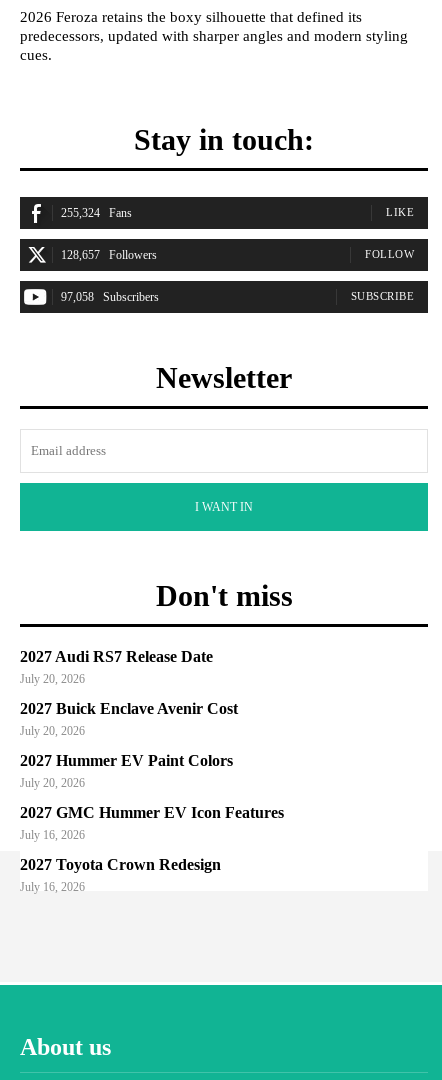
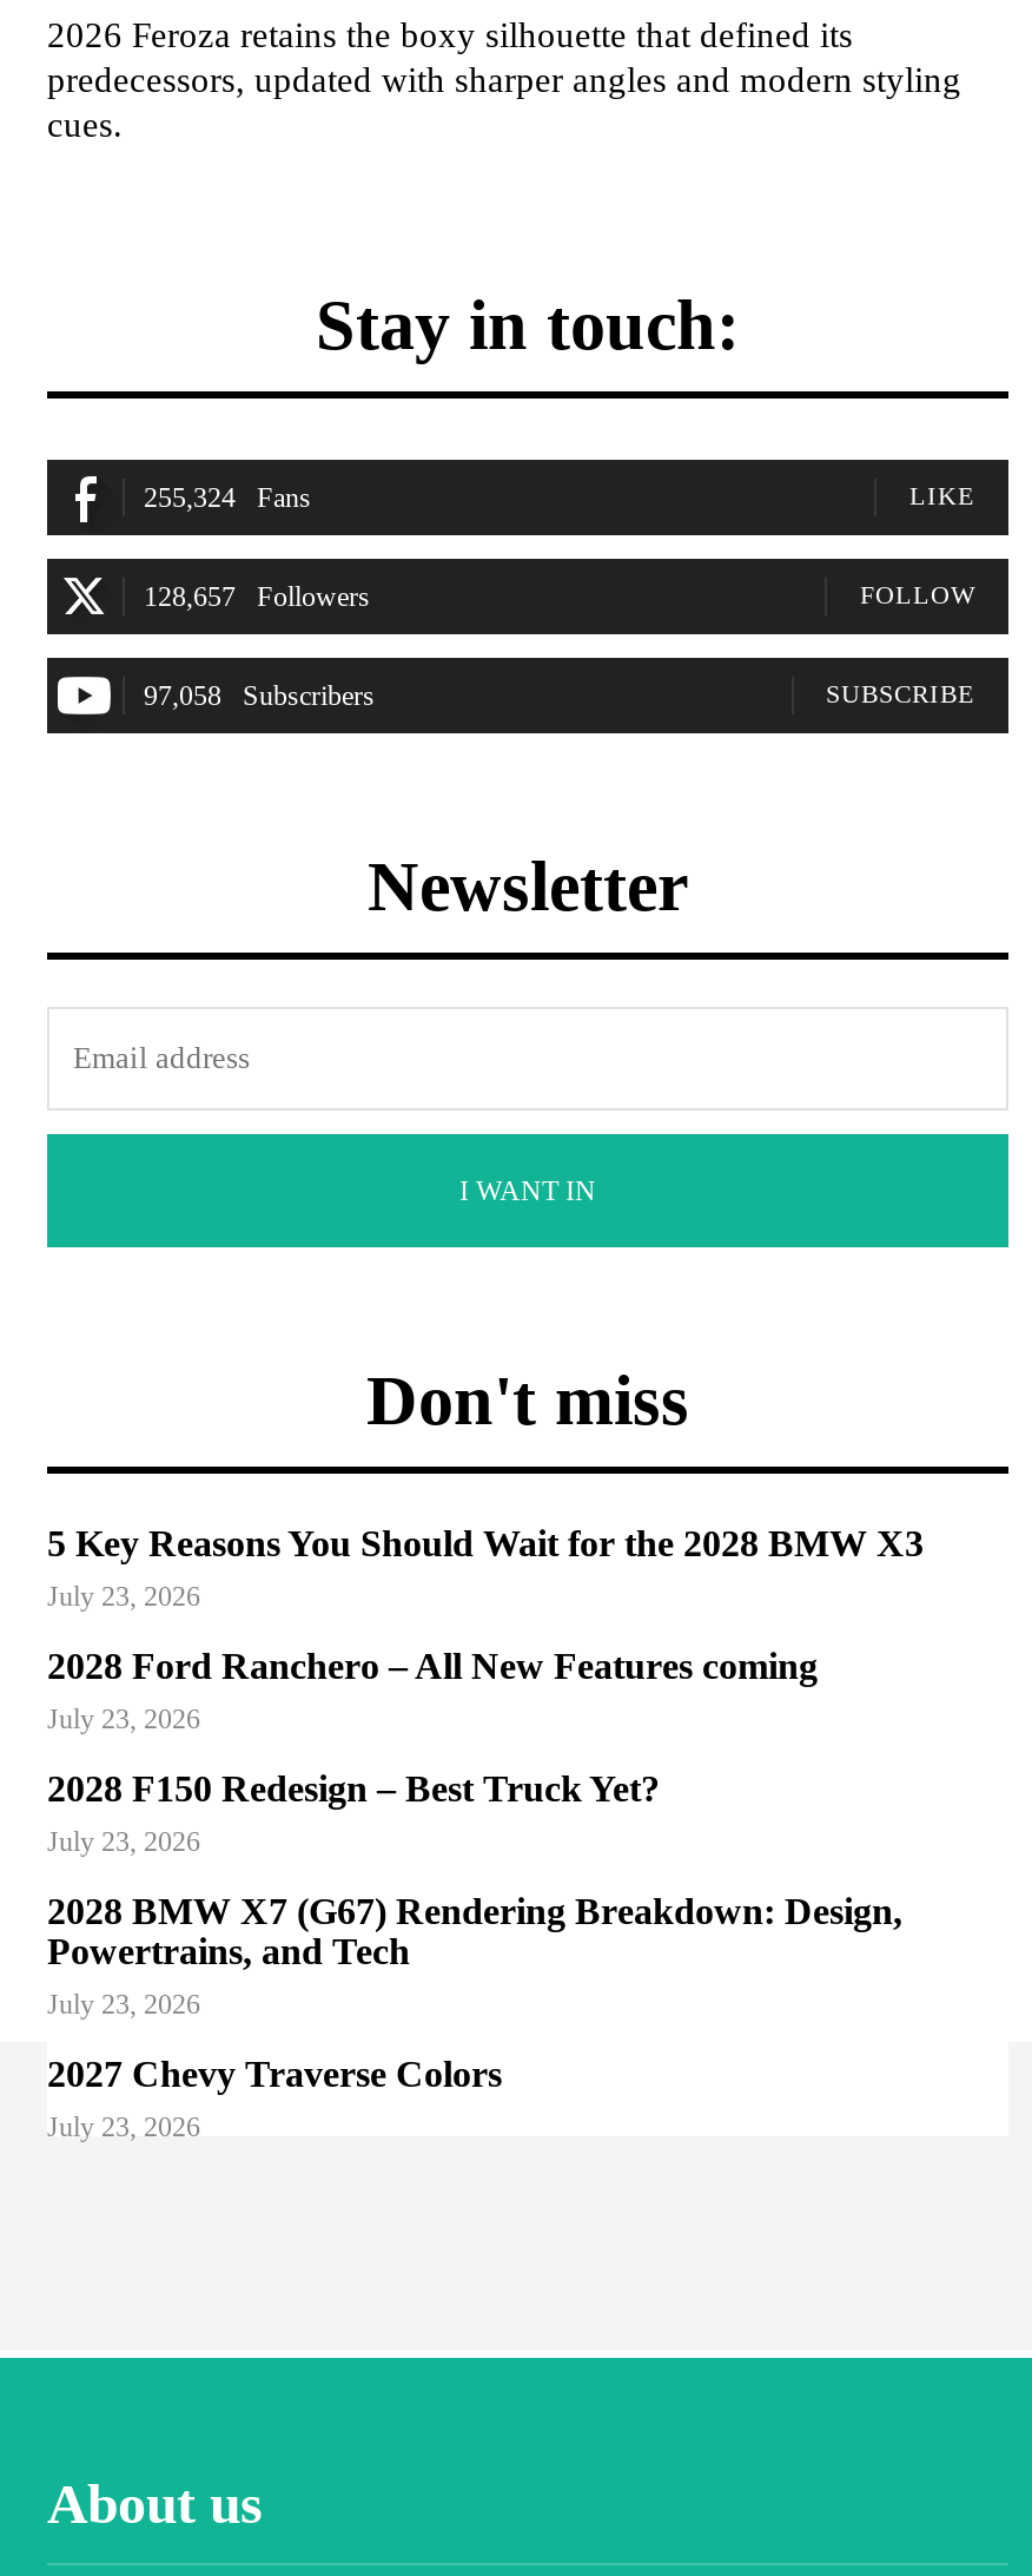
[20,648,213,686] 2027 Audi RS7 Release Date | July 20, 2026 -> [47,1523,924,1612] 5 Key Reasons You Should Wait for the 2028 BMW X3 | July 23, 2026
[20,700,238,738] 2027 Buick Enclave Avenir Cost | July 20, 2026 -> [47,1645,818,1735] 2028 Ford Ranchero – All New Features coming | July 23, 2026
[20,752,233,790] 2027 Hummer EV Paint Colors | July 20, 2026 -> [47,1768,660,1858] 2028 F150 Redesign – Best Truck Yet? | July 23, 2026
[20,804,284,842] 2027 GMC Hummer EV Icon Features | July 16, 2026 -> [47,1891,902,2020] 2028 BMW X7 (G67) Rendering Breakdown: Design, | Powertrains, and Tech | July 23, 2026
[20,856,221,894] 2027 Toyota Crown Redesign | July 16, 2026 -> [47,2053,502,2143] 2027 Chevy Traverse Colors | July 23, 2026

